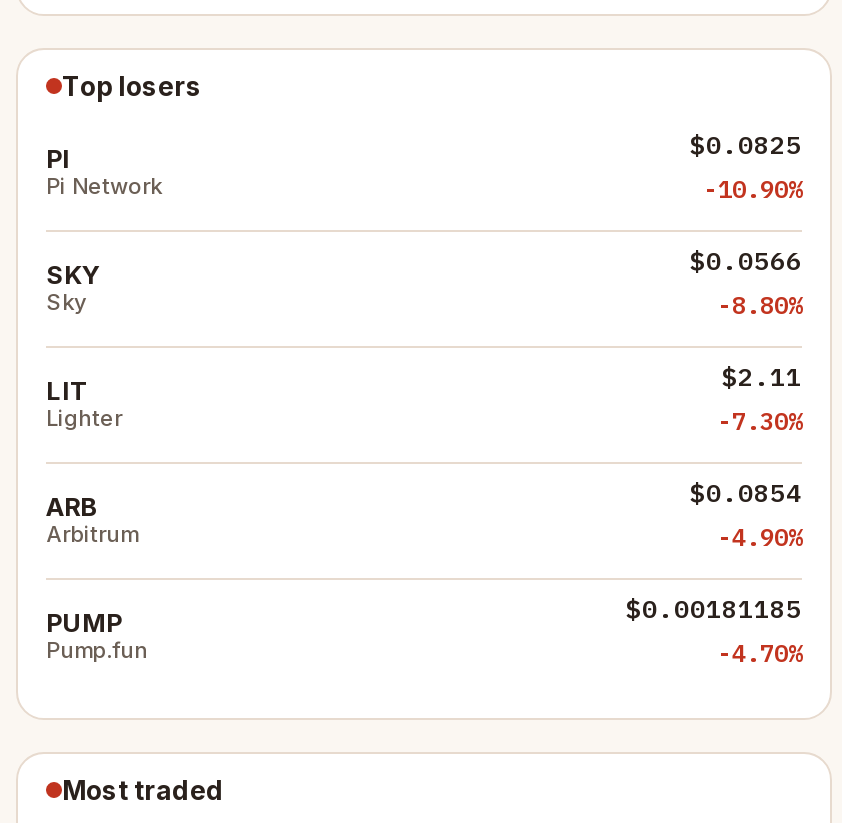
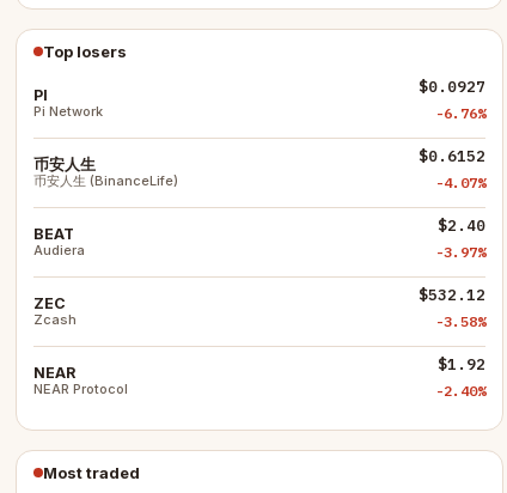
[690,127,802,203] $0.0825 | -10.90% -> [419,76,485,122] $0.0927 | -6.76%
[690,243,802,319] $0.0566 | -8.80% -> [419,146,485,191] $0.6152 | -4.07%
[46,260,100,316] SKY | Sky -> [33,156,178,189] 币安人生 | 币安人生 (BinanceLife)
[718,359,802,435] $2.11 | -7.30% -> [435,215,485,261] $2.40 | -3.97%
[46,376,122,432] LIT | Lighter -> [33,225,85,259] BEAT | Audiera
[690,475,802,551] $0.0854 | -4.90% -> [419,284,485,330] $532.12 | -3.58%
[46,492,138,548] ARB | Arbitrum -> [33,295,77,328] ZEC | Zcash
[626,591,802,667] $0.00181185 | -4.70% -> [435,354,485,399] $1.92 | -2.40%
[46,608,148,664] PUMP | Pump.fun -> [33,364,128,398] NEAR | NEAR Protocol

